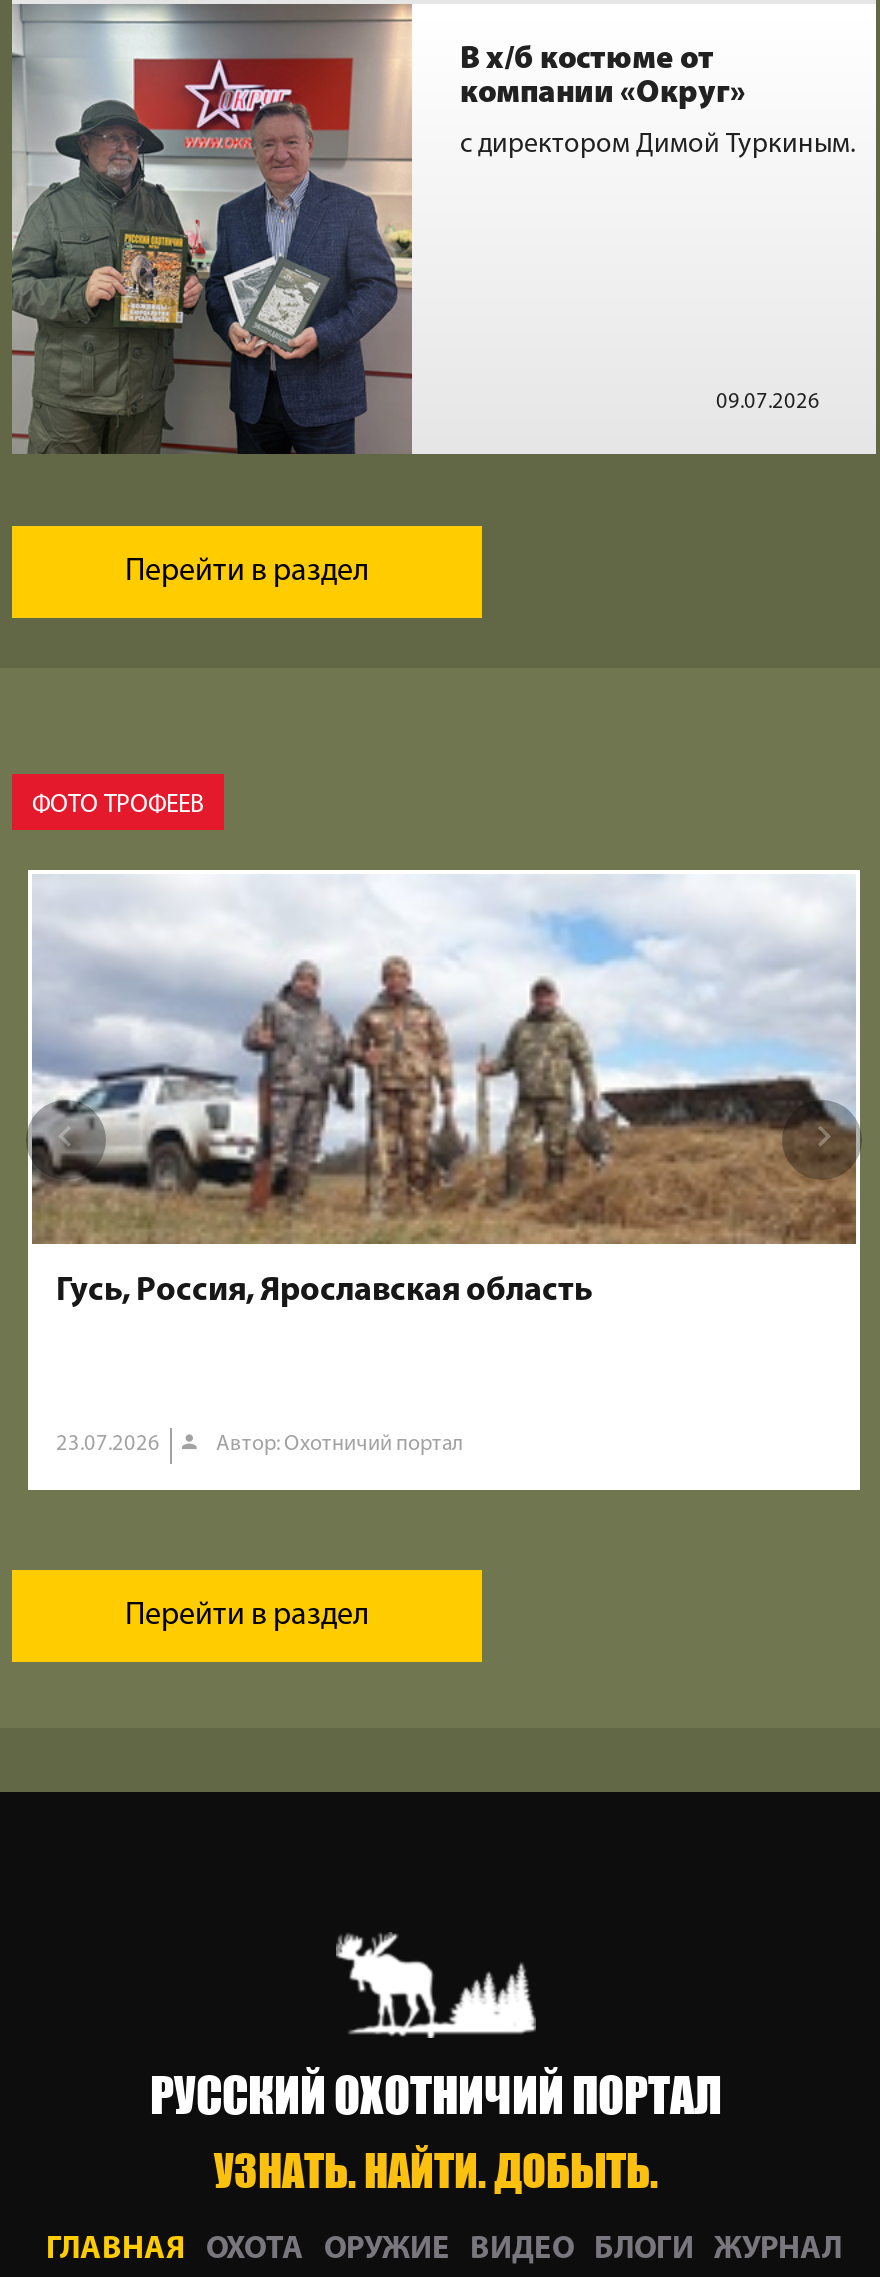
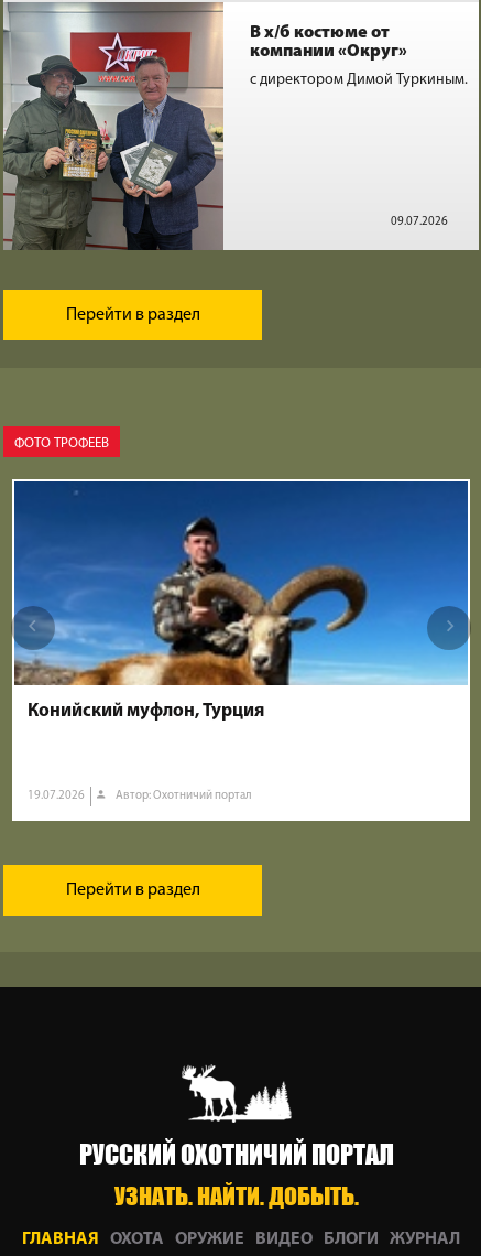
[30,872,858,1307] [image] | Гусь, Россия, Ярославская область -> [13,480,469,720] [image] | Конийский муфлон, Турция
[56,1433,160,1455] 23.07.2026 -> [28,789,85,802] 19.07.2026

